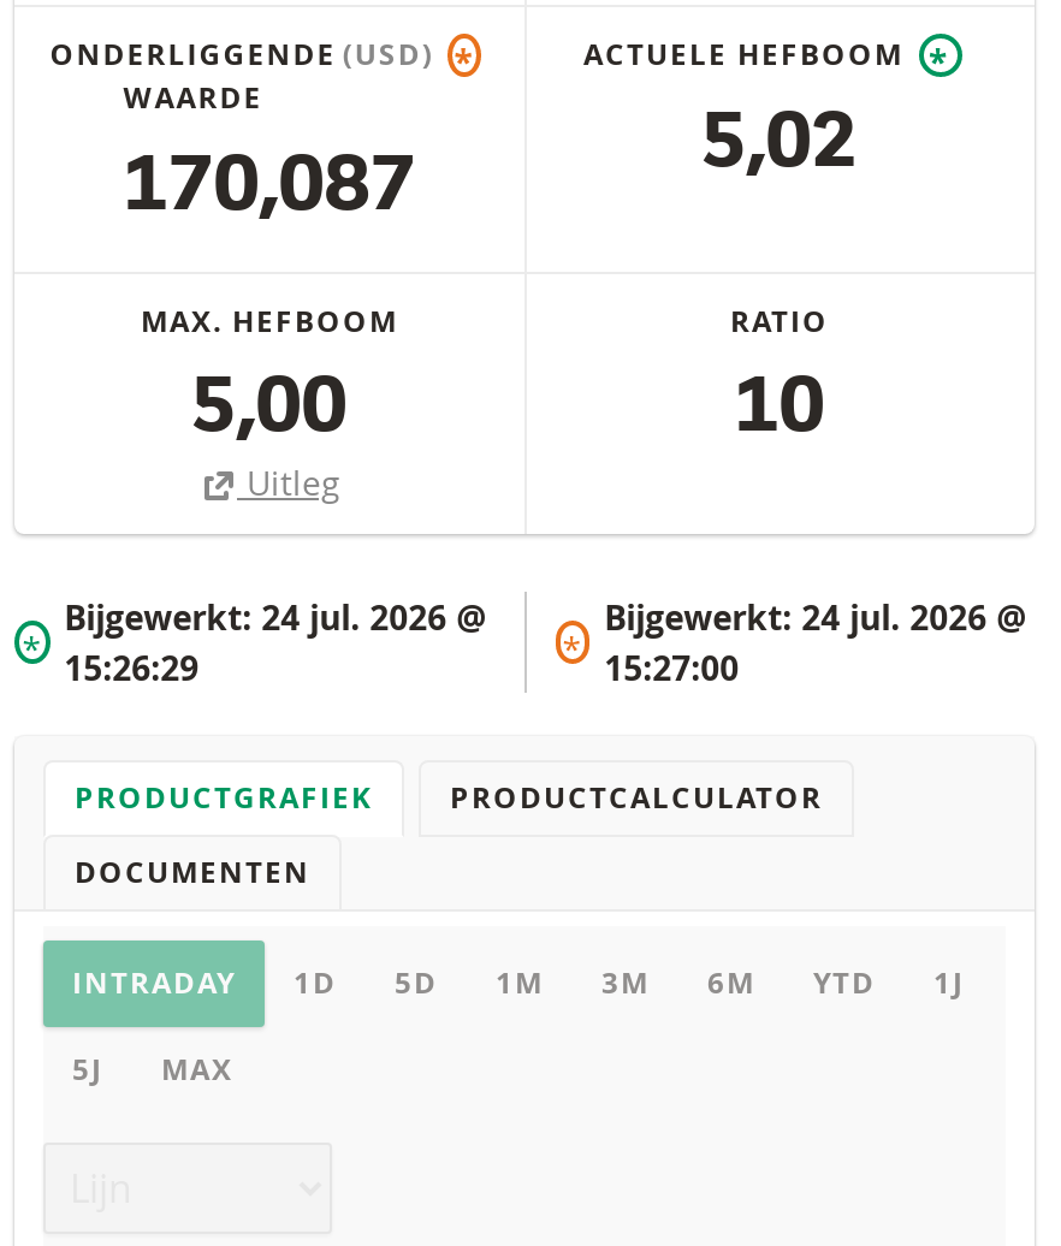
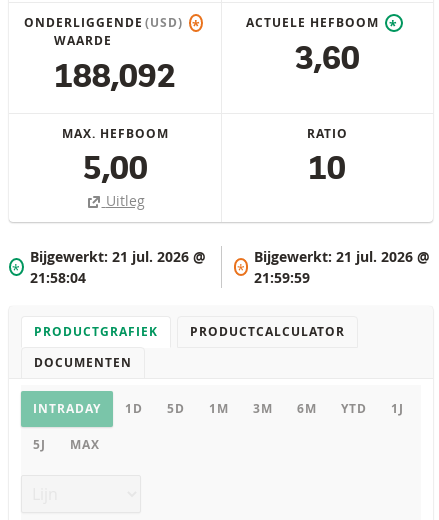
[701,107,858,184] 5,02 -> [294,45,359,77] 3,60
[123,151,416,228] 170,087 -> [54,63,176,95] 188,092
[64,594,487,640] Bijgewerkt: 24 jul. 2026 @ -> [30,247,206,266] Bijgewerkt: 21 jul. 2026 @
[604,594,1028,640] Bijgewerkt: 24 jul. 2026 @ -> [254,247,430,266] Bijgewerkt: 21 jul. 2026 @
[64,645,199,690] 15:26:29 -> [30,268,86,287] 21:58:04
[604,645,739,690] 15:27:00 -> [254,268,310,287] 21:59:59

